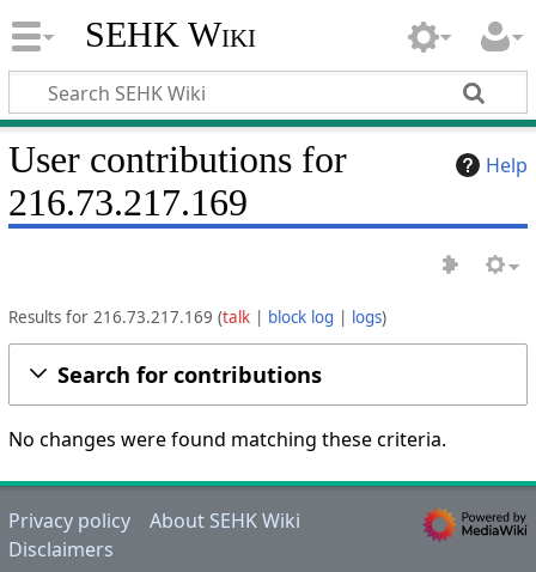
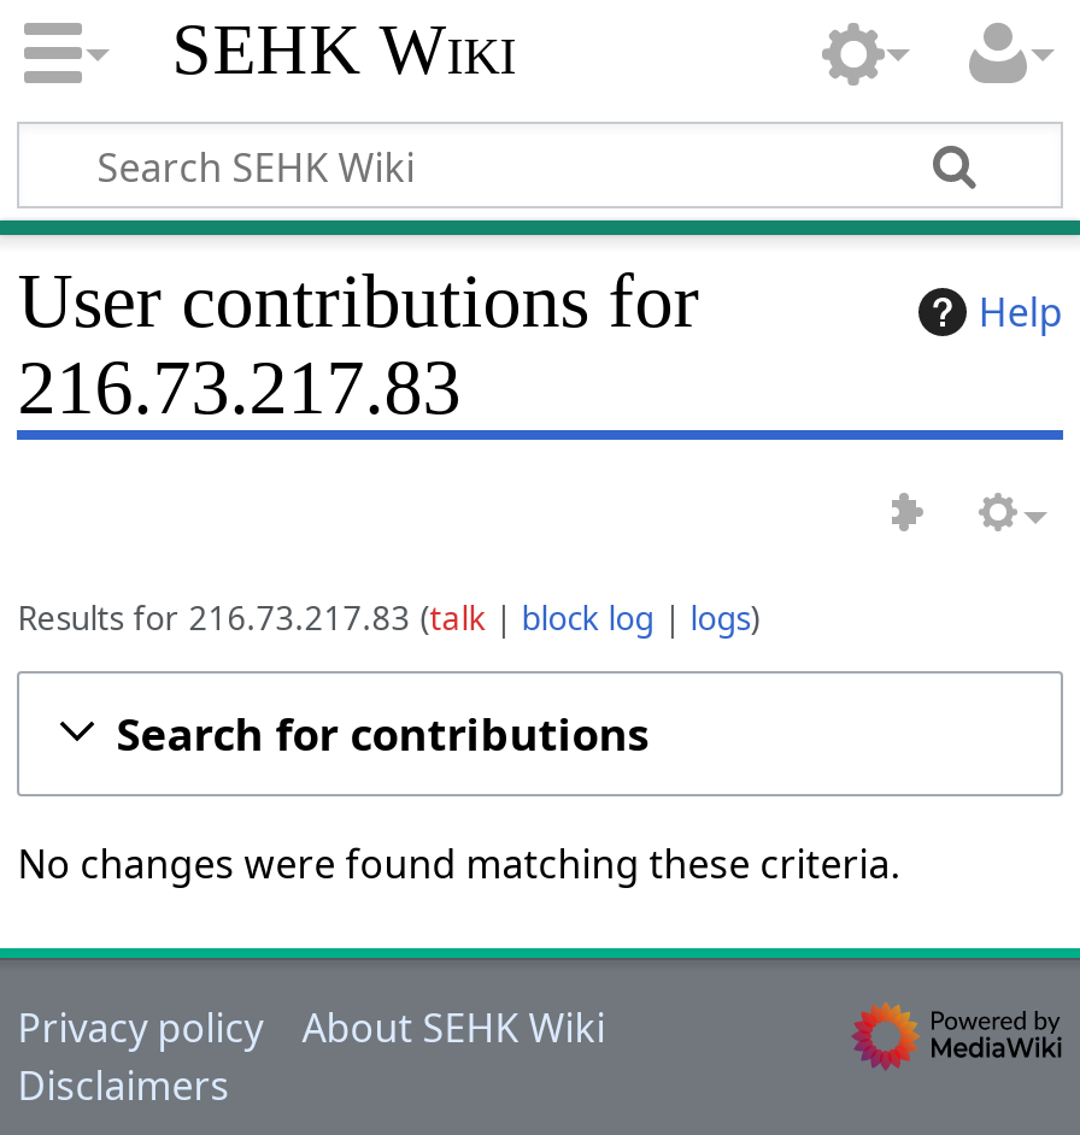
[9,181,248,224] 216.73.217.169 -> [17,344,461,431] 216.73.217.83
[9,306,250,328] Results for 216.73.217.169 talk -> [17,596,485,639] Results for 216.73.217.83 talk

